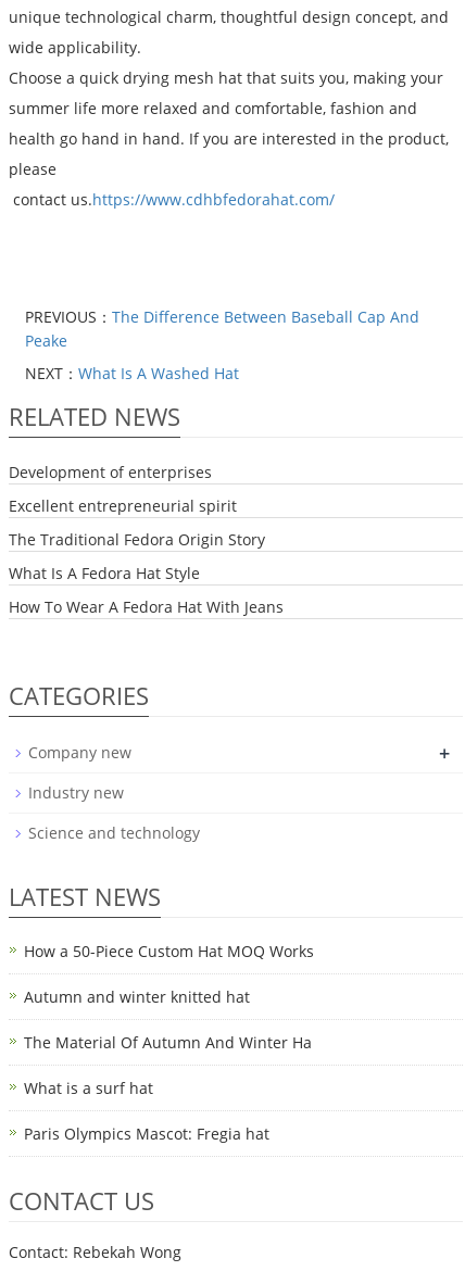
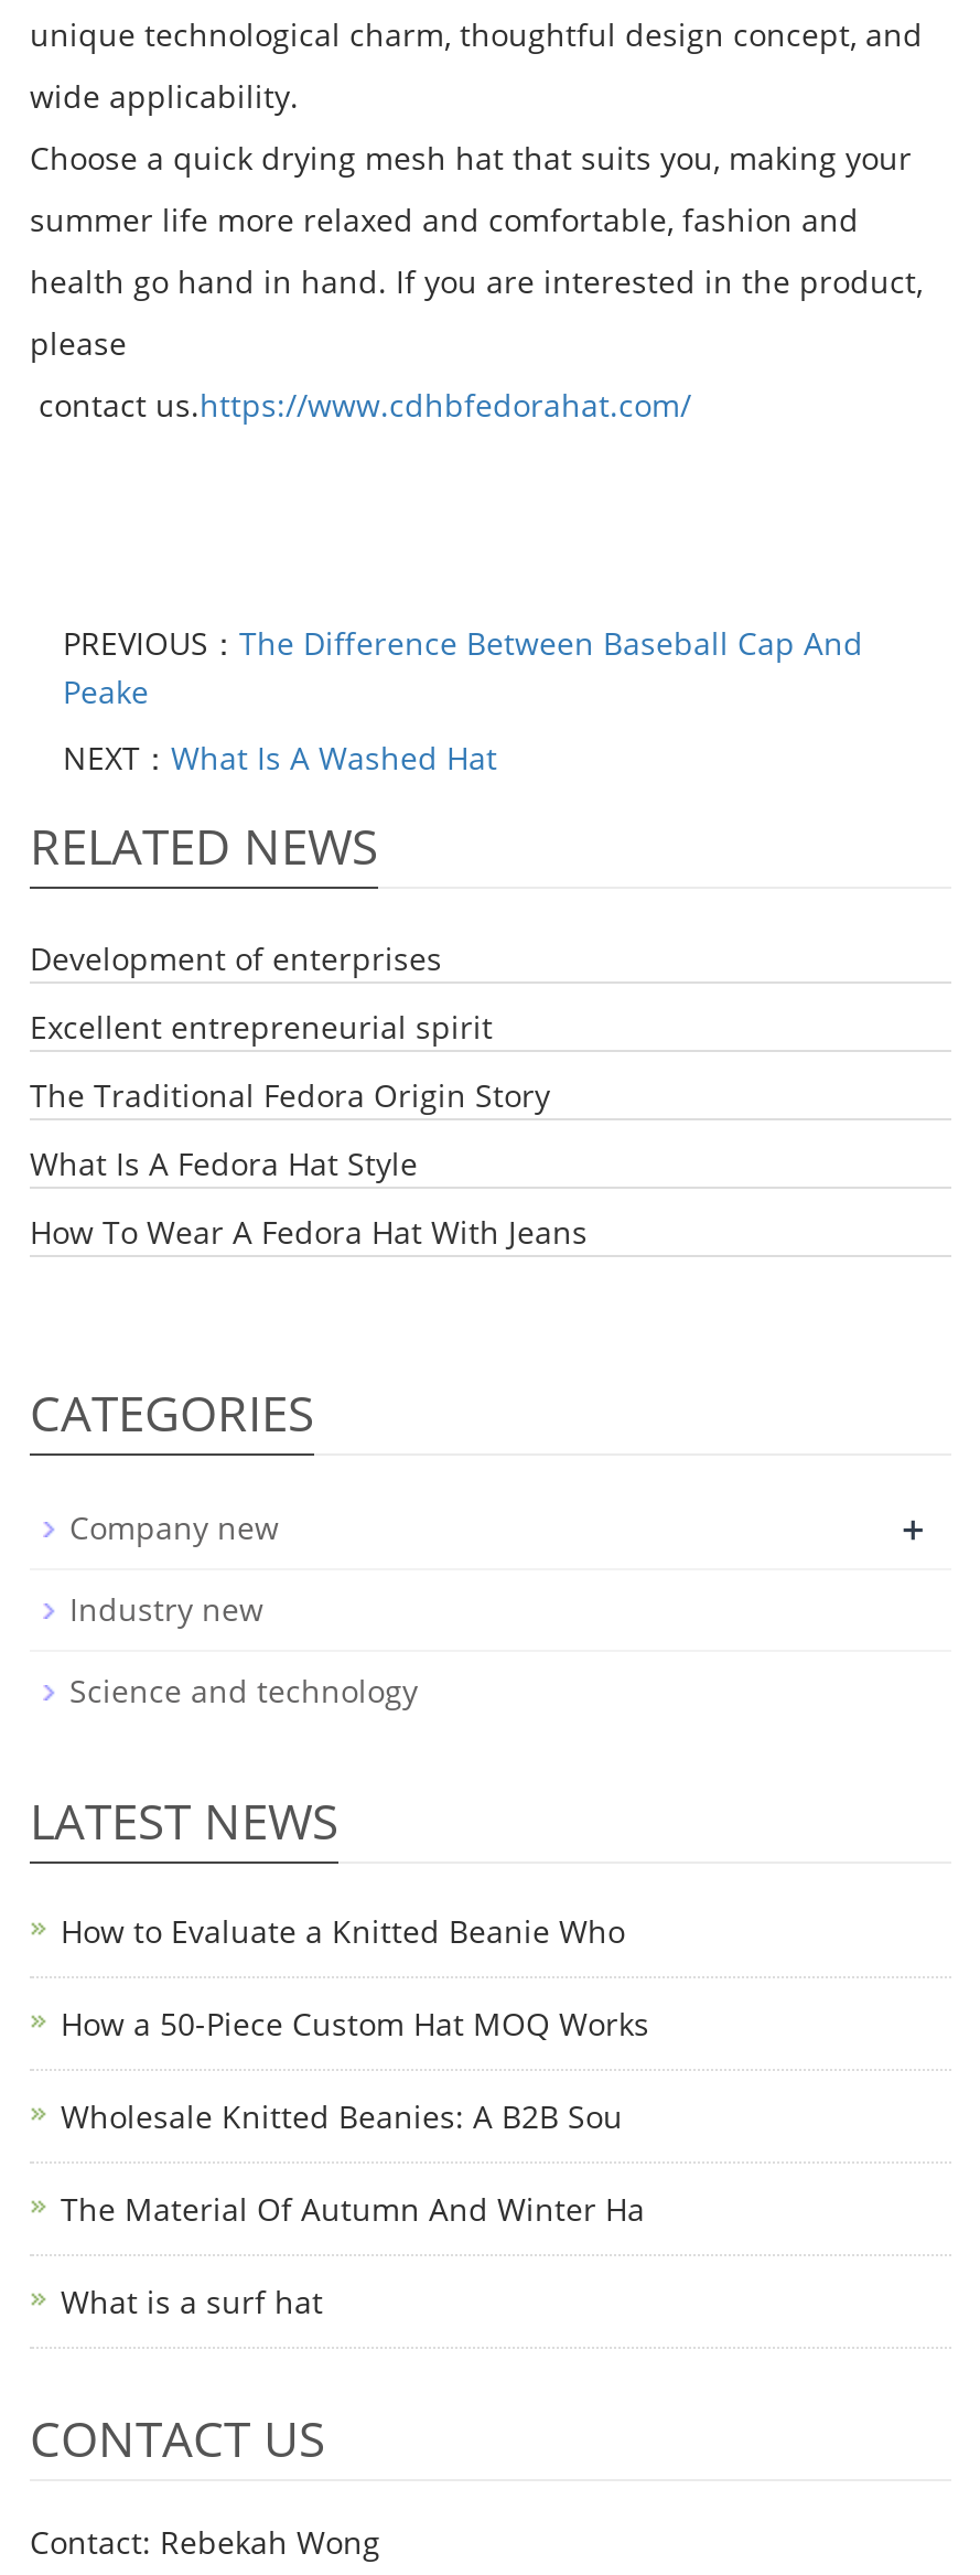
none -> [61,1910,625,1952] How to Evaluate a Knitted Beanie Who
moved [24,941,314,961] -> [61,2003,649,2045]: How a 50-Piece Custom Hat MOQ Works
[24,986,250,1007] Autumn and winter knitted hat -> [61,2095,623,2137] Wholesale Knitted Beanies: A B2B Sou
moved [24,1032,312,1098] -> [61,2188,645,2322]: The Material Of Autumn And Winter Ha | What is a surf hat
[24,1123,269,1144] Paris Olympics Mascot: Fregia hat -> none

